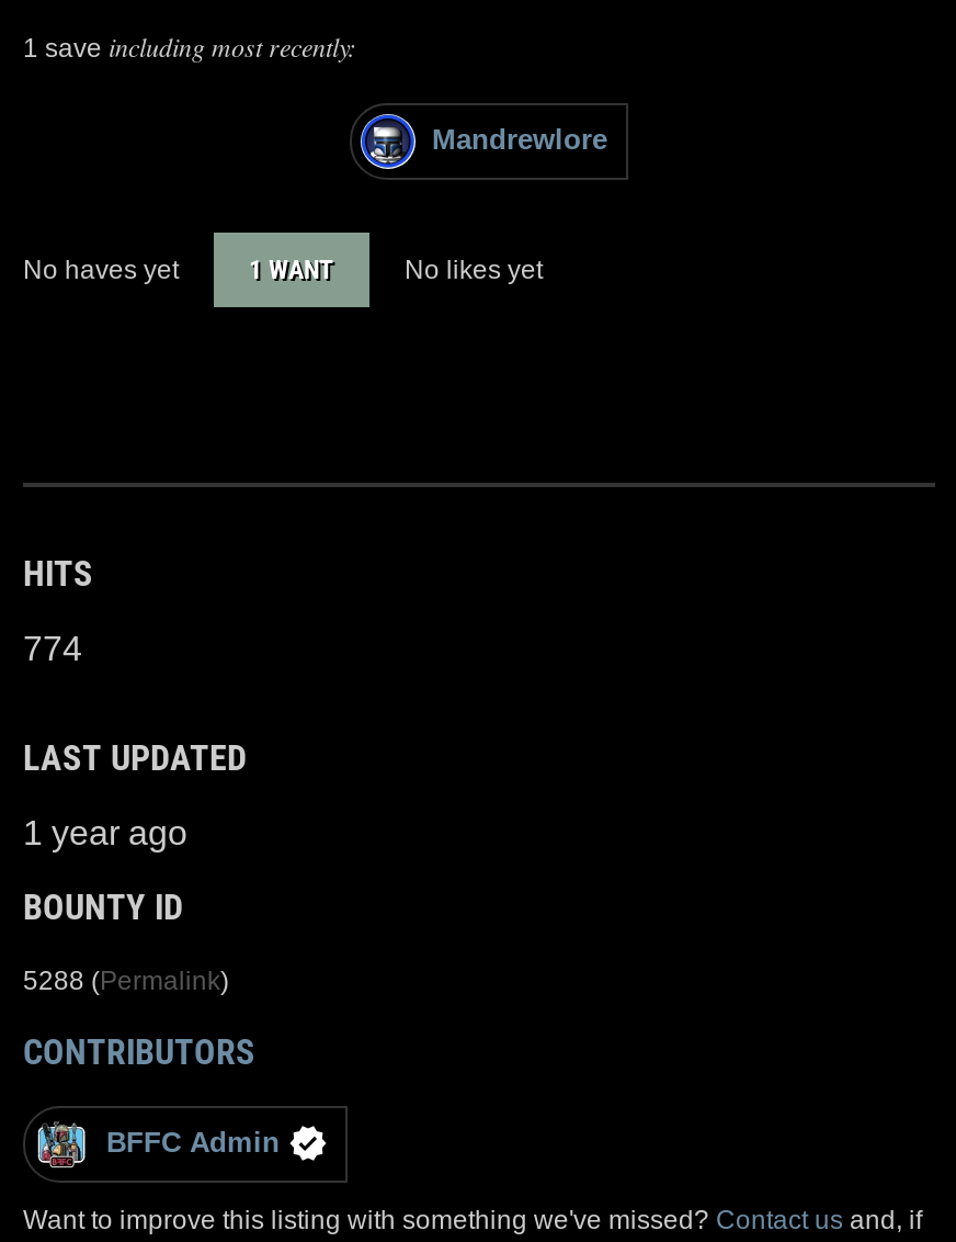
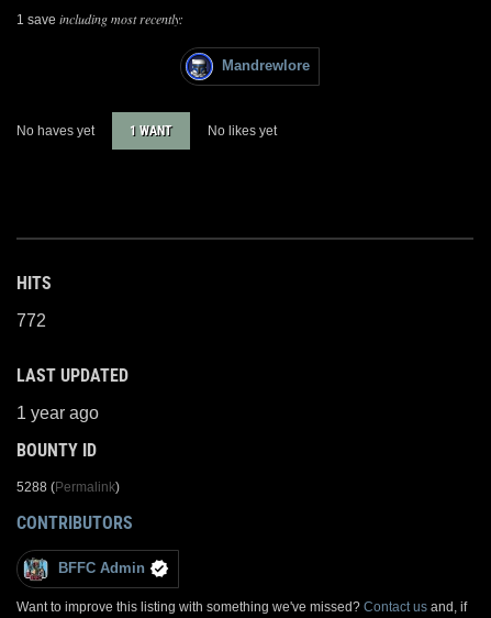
[23,630,82,667] 774 -> [16,311,46,330] 772

